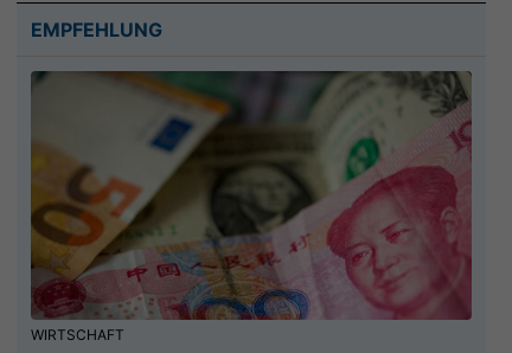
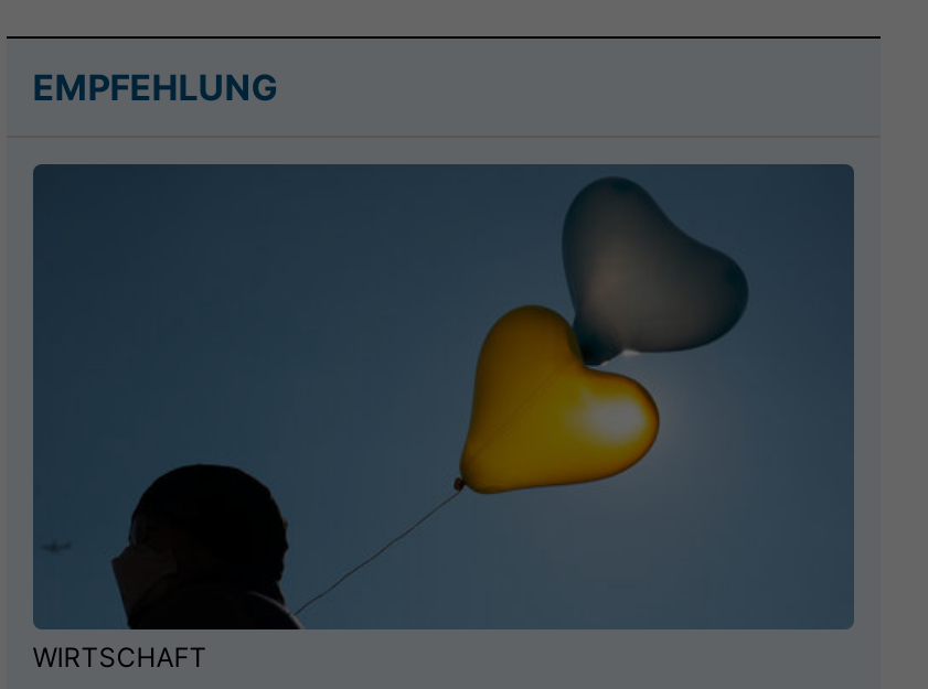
[30,70,473,321] [image] -> [31,162,856,632] [image]

